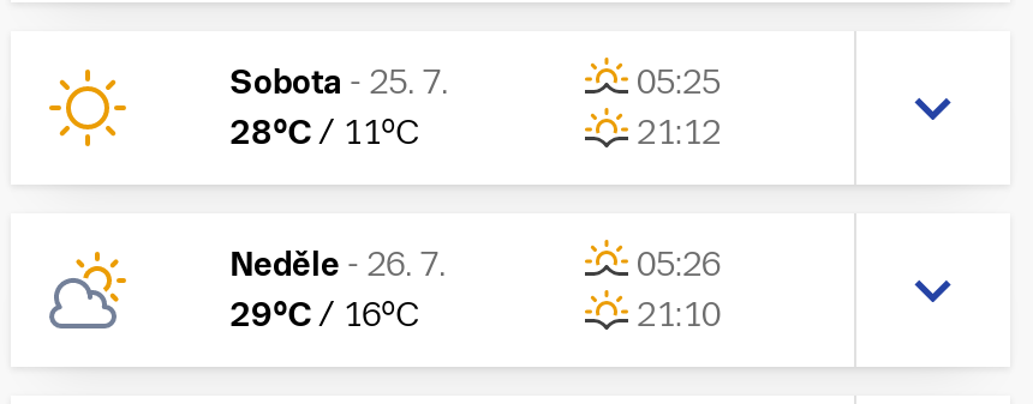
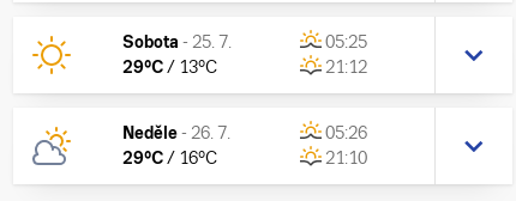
[229,113,419,151] 28°C / 11°C -> [122,57,217,77] 29°C / 13°C

